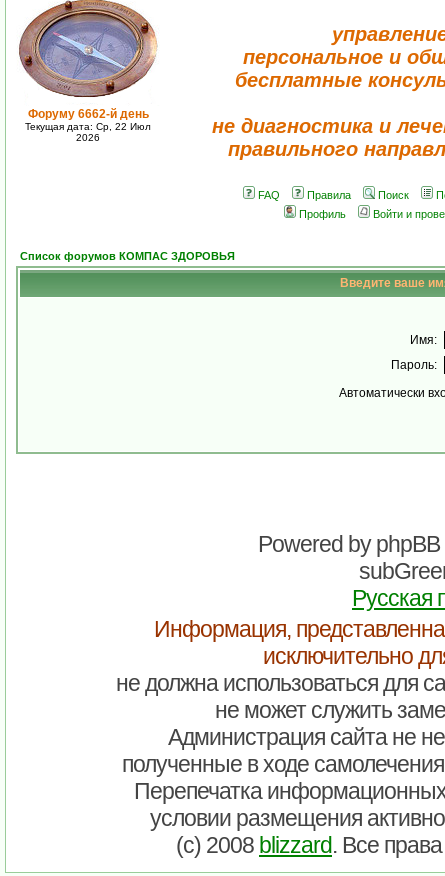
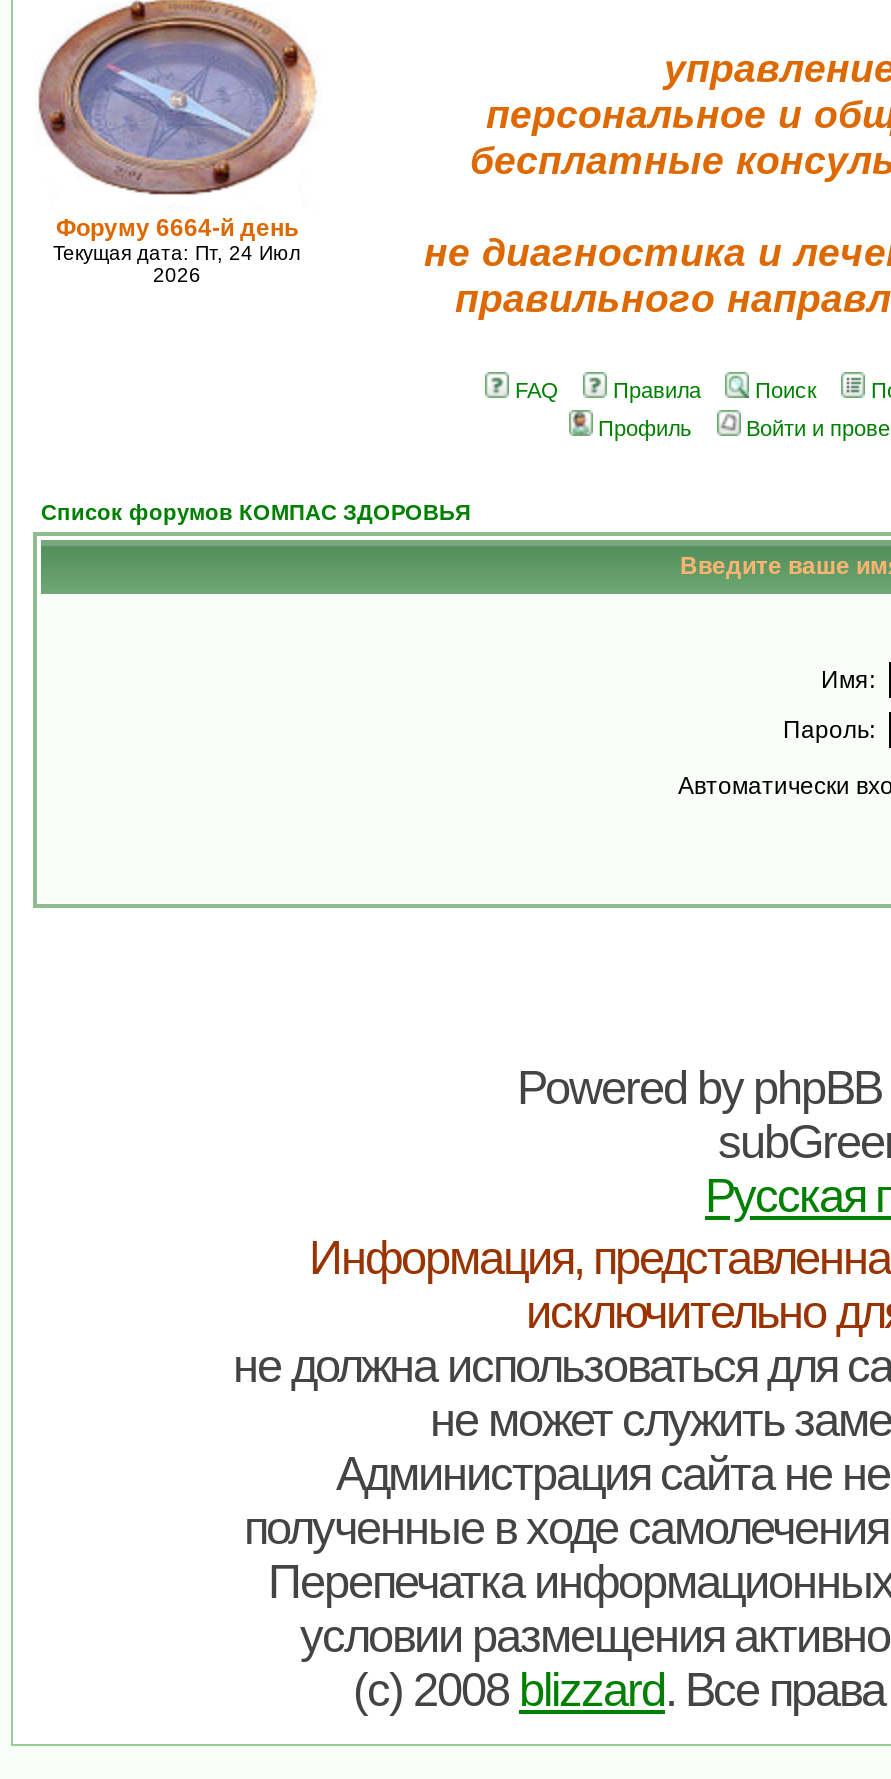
[27,107,148,121] Форуму 6662-й день -> [56,214,298,242] Форуму 6664-й день
[25,121,151,132] Текущая дата: Ср, 22 Июл -> [53,242,301,264] Текущая дата: Пт, 24 Июл

